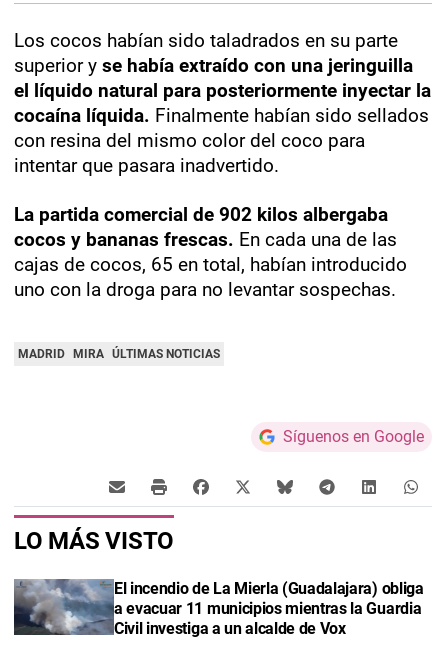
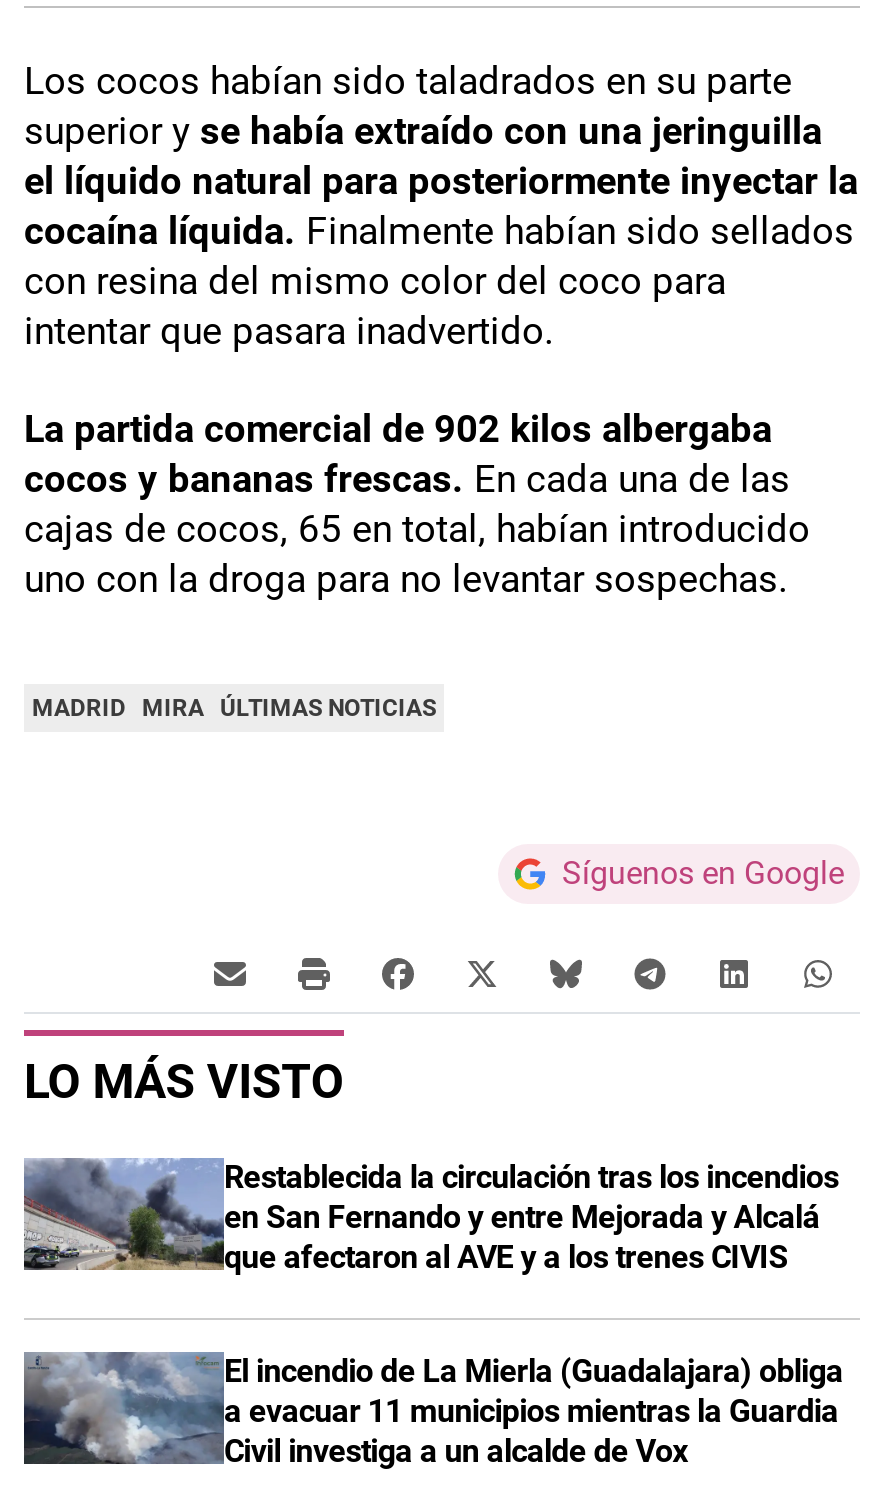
none -> [22,1157,839,1275] [image] | Restablecida la circulación tras los incendios | en San Fernando y entre Mejorada y Alcalá | que afectaron al AVE y a los trenes CIVIS

